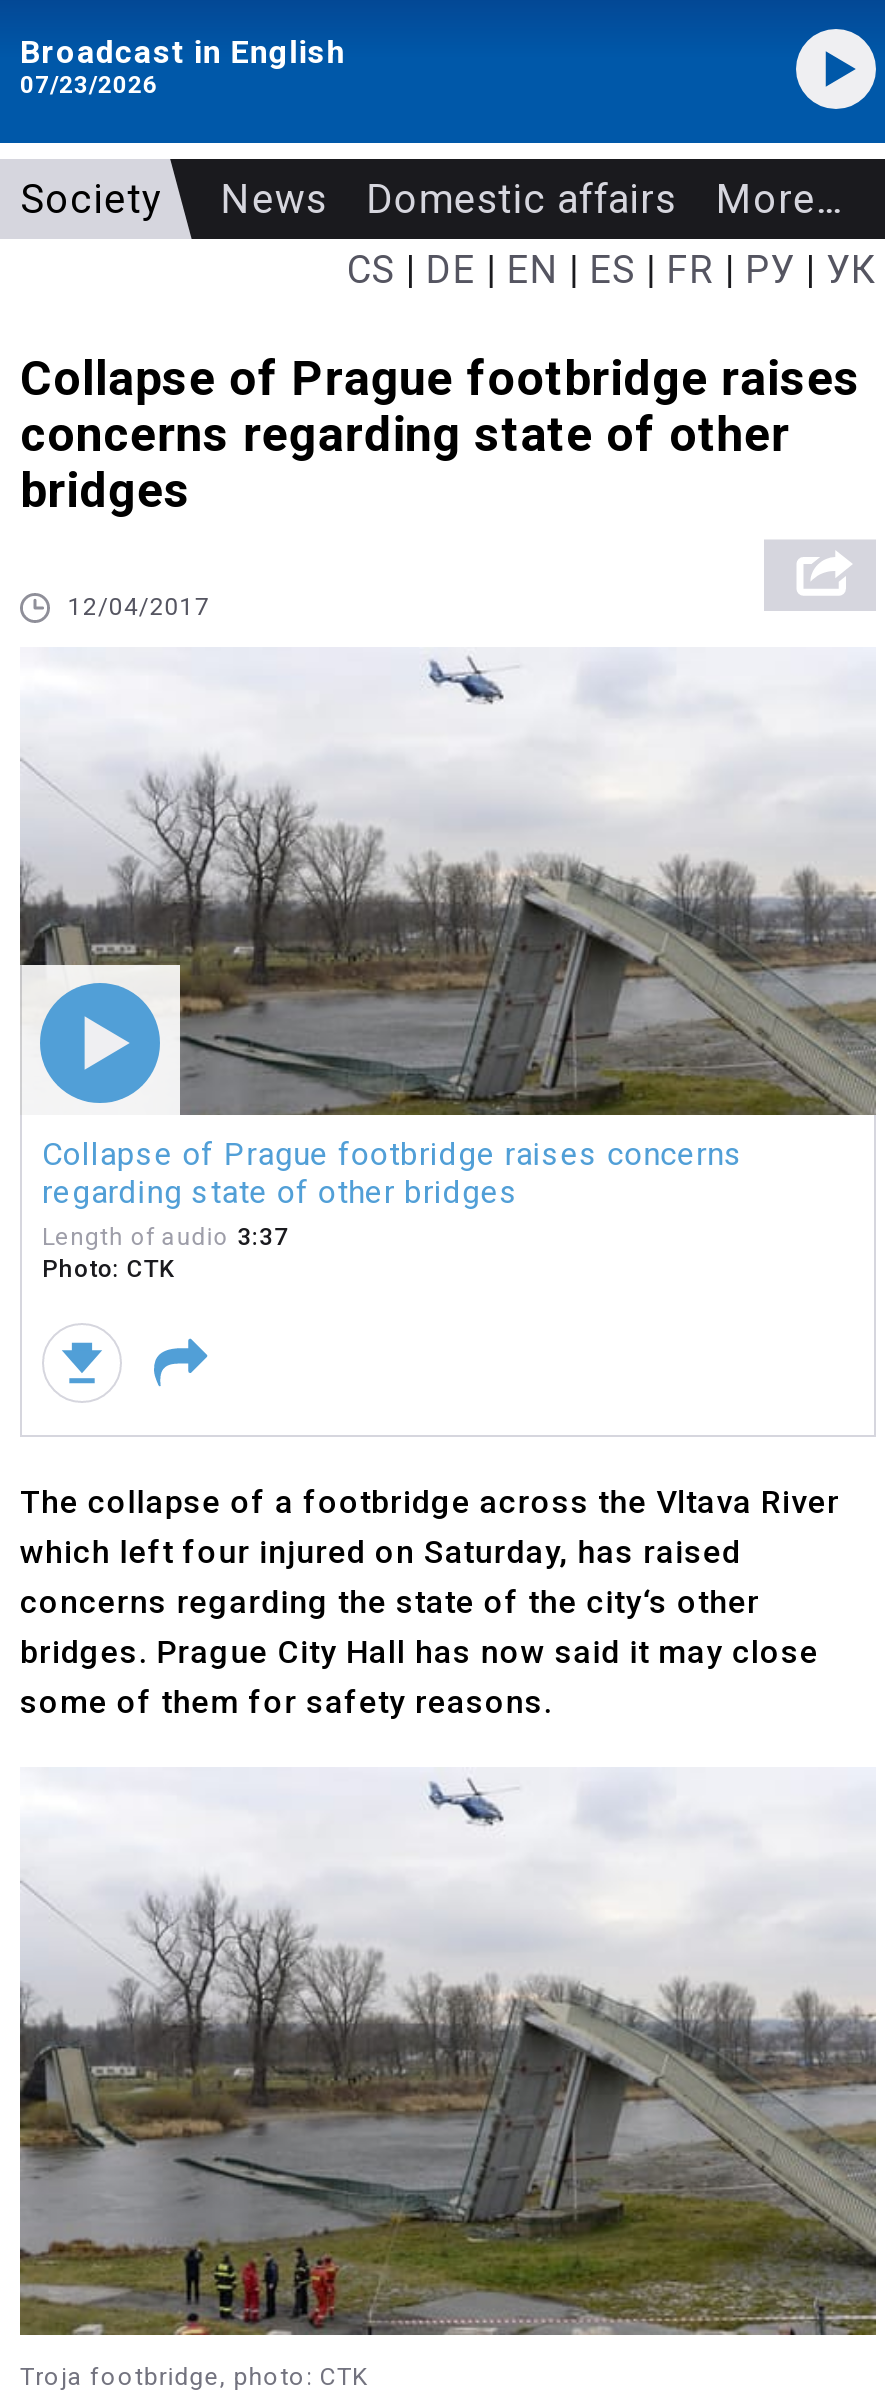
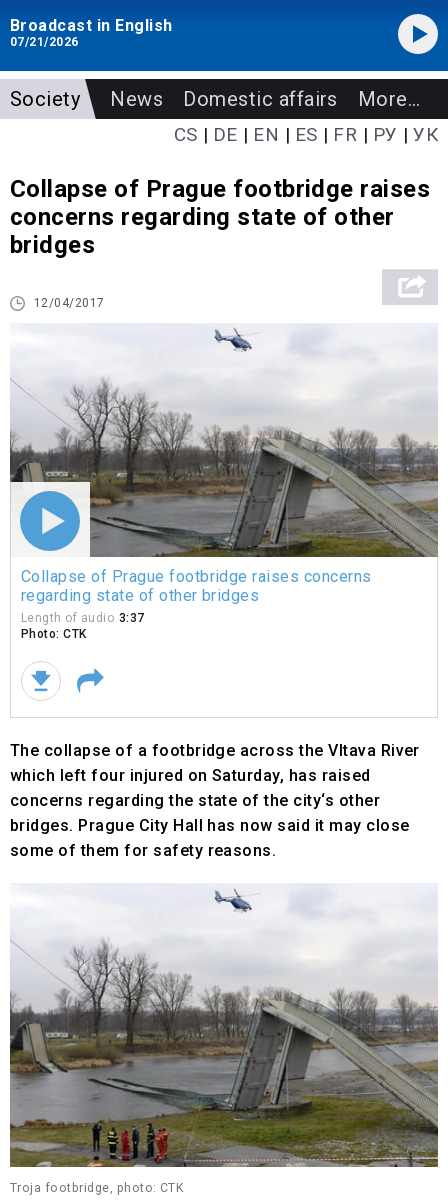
[20,70,158,98] 07/23/2026 -> [10,34,79,48] 07/21/2026

